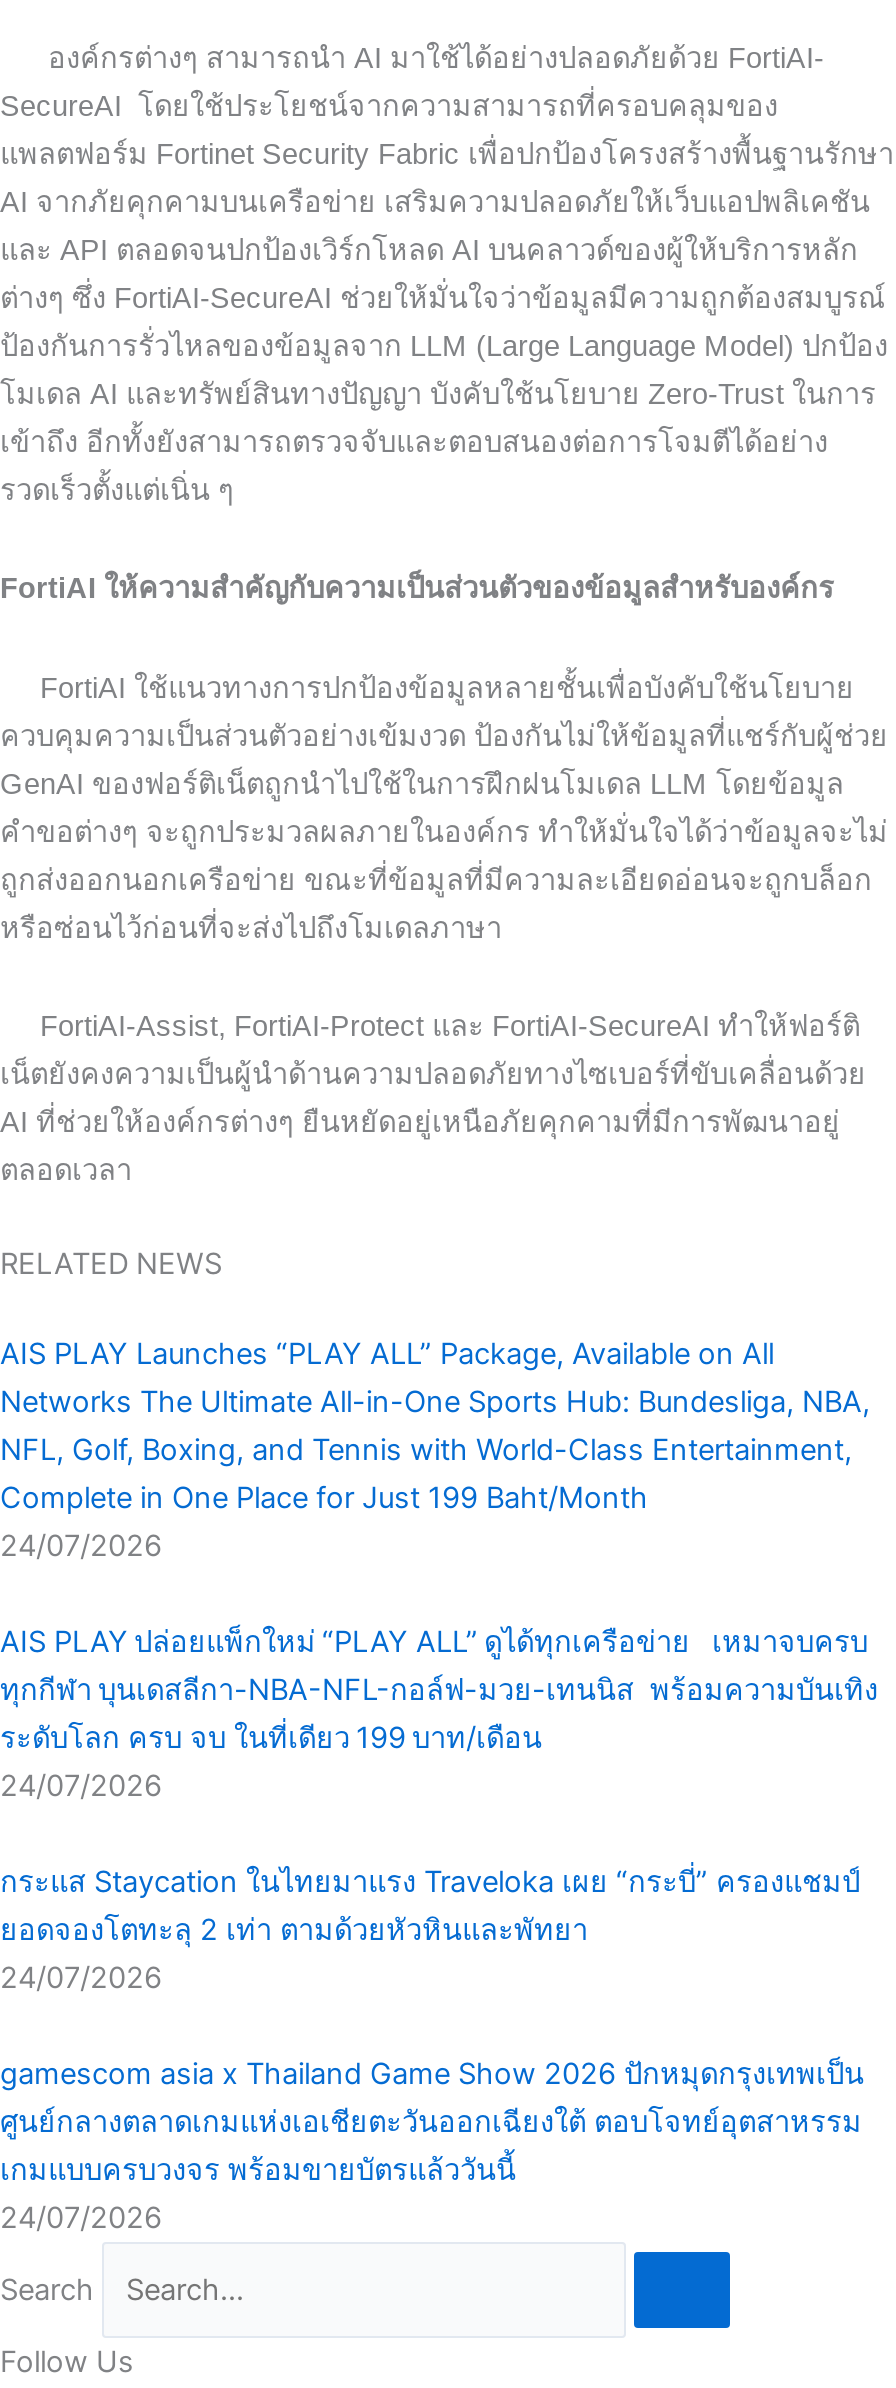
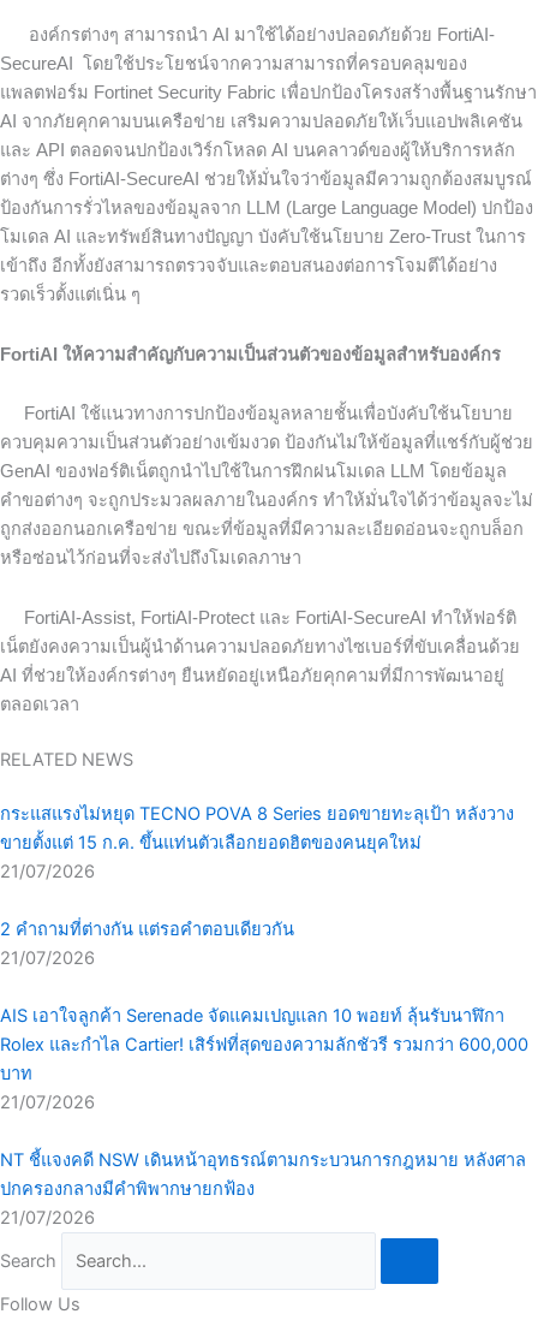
[0,1336,870,1564] AIS PLAY Launches “PLAY ALL” Package, Available on All | Networks The Ultimate All-in-One Sports Hub: Bundesliga, NBA, | NFL, Golf, Boxing, and Tennis with World-Class Entertainment, | Complete in One Place for Just 199 Baht/Month | 24/07/2026 -> [0,803,514,883] กระแสแรงไม่หยุด TECNO POVA 8 Series ยอดขายทะลุเป้า หลังวาง | ขายตั้งแต่ 15 ก.ค. ขึ้นแท่นตัวเลือกยอดฮิตของคนยุคใหม่ | 21/07/2026
[0,1624,878,1804] AIS PLAY ปล่อยแพ็กใหม่ “PLAY ALL” ดูได้ทุกเครือข่าย เหมาจบครบ | ทุกกีฬา บุนเดสลีกา-NBA-NFL-กอล์ฟ-มวย-เทนนิส พร้อมความบันเทิง | ระดับโลก ครบ จบ ในที่เดียว 199 บาท/เดือน | 24/07/2026 -> [0,919,294,969] 2 คำถามที่ต่างกัน แต่รอคำตอบเดียวกัน | 21/07/2026
[0,1864,860,1996] กระแส Staycation ในไทยมาแรง Traveloka เผย “กระบี่” ครองแชมป์ | ยอดจองโตทะลุ 2 เท่า ตามด้วยหัวหินและพัทยา | 24/07/2026 -> [0,1005,528,1113] AIS เอาใจลูกค้า Serenade จัดแคมเปญแลก 10 พอยท์ ลุ้นรับนาฬิกา | Rolex และกำไล Cartier! เสิร์ฟที่สุดของความลักชัวรี รวมกว่า 600,000 | บาท | 21/07/2026
[0,2056,864,2236] gamescom asia x Thailand Game Show 2026 ปักหมุดกรุงเทพเป็น | ศูนย์กลางตลาดเกมแห่งเอเชียตะวันออกเฉียงใต้ ตอบโจทย์อุตสาหรรม | เกมแบบครบวงจร พร้อมขายบัตรแล้ววันนี้ | 24/07/2026 -> [0,1149,526,1229] NT ชี้แจงคดี NSW เดินหน้าอุทธรณ์ตามกระบวนการกฎหมาย หลังศาล | ปกครองกลางมีคำพิพากษายกฟ้อง | 21/07/2026

